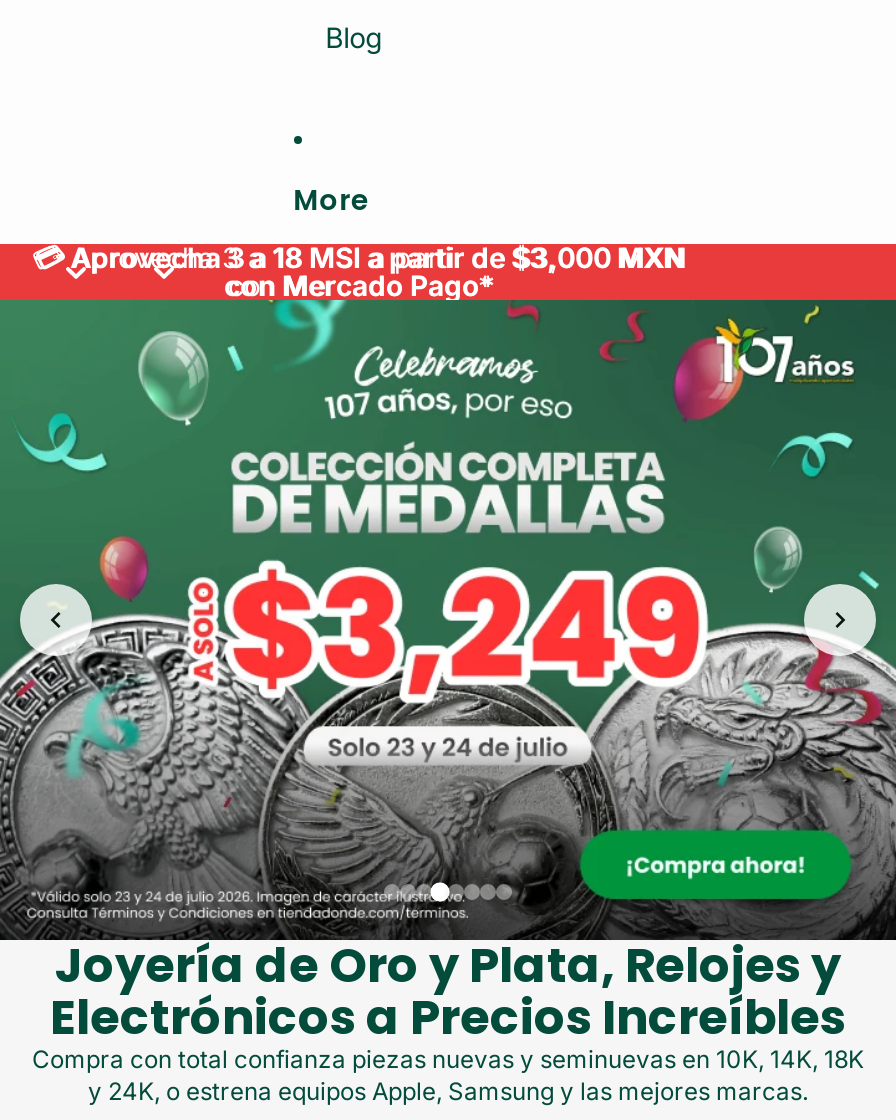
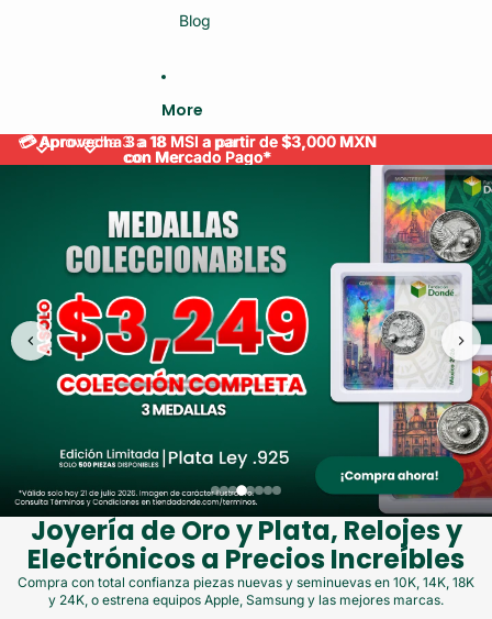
[6,298,890,940] [image] -> [3,164,489,515] [image]

